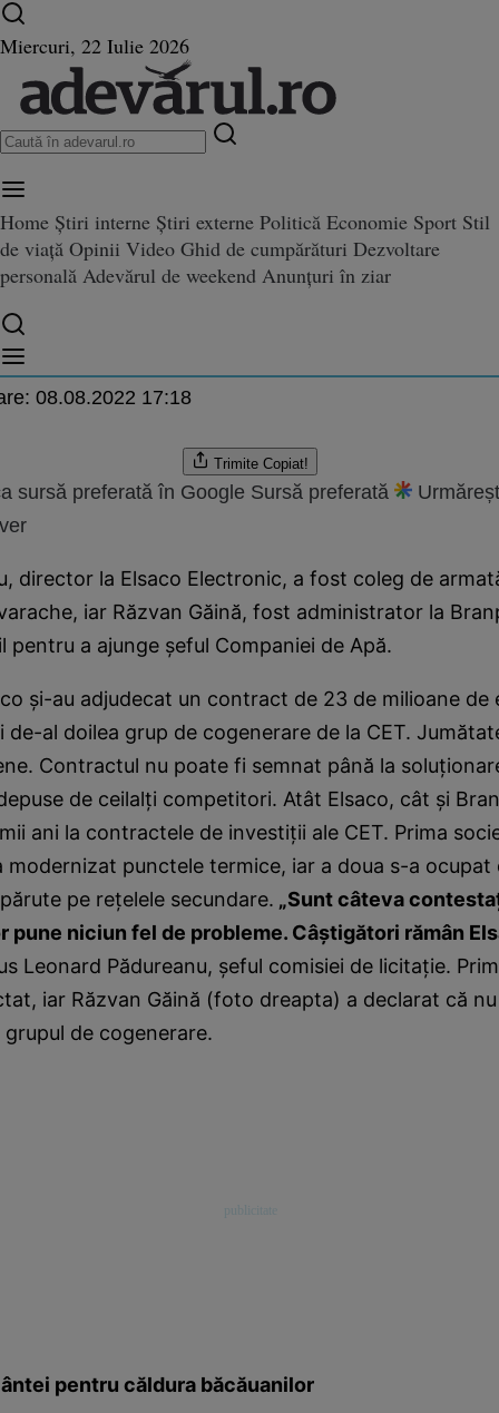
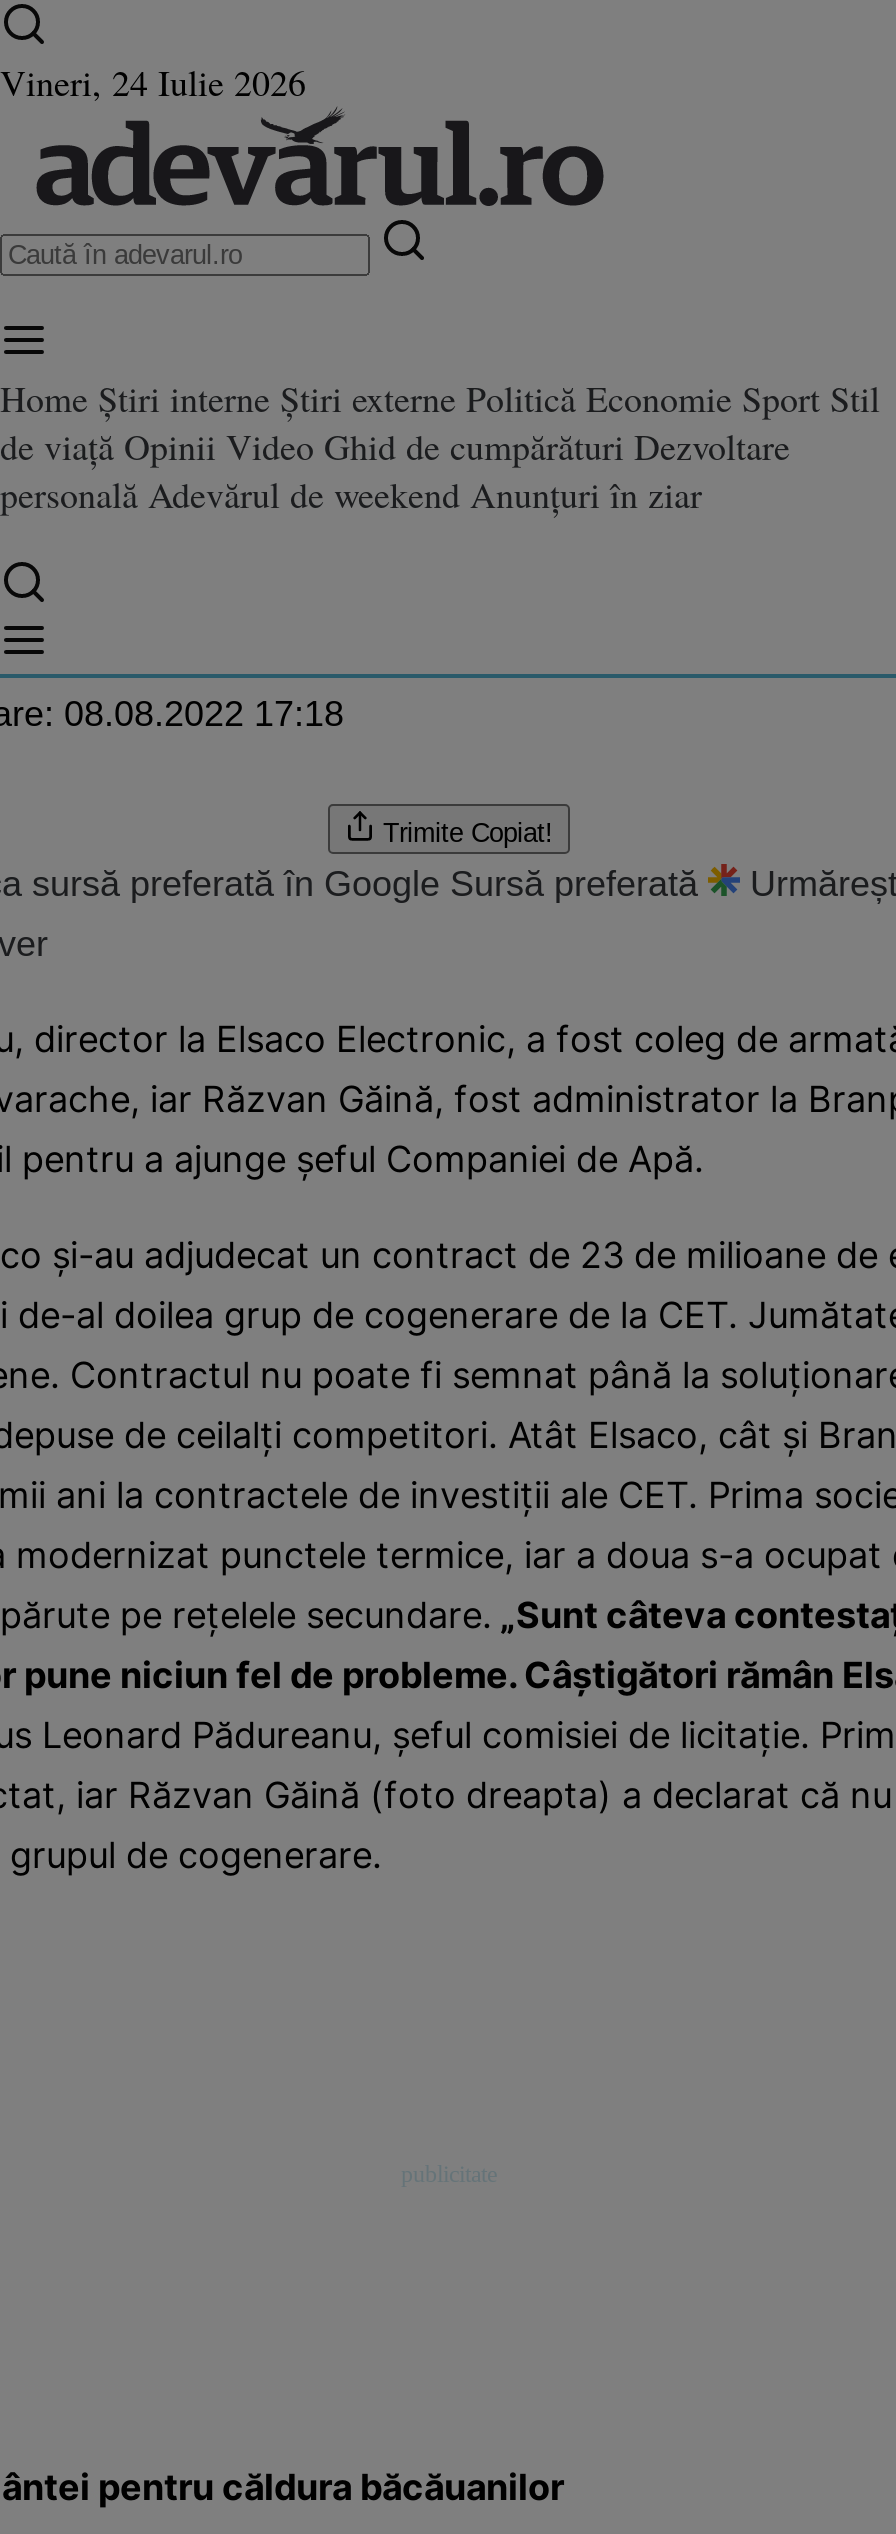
[0,32,189,59] Miercuri, 22 Iulie 2026 -> [0,58,306,106] Vineri, 24 Iulie 2026

